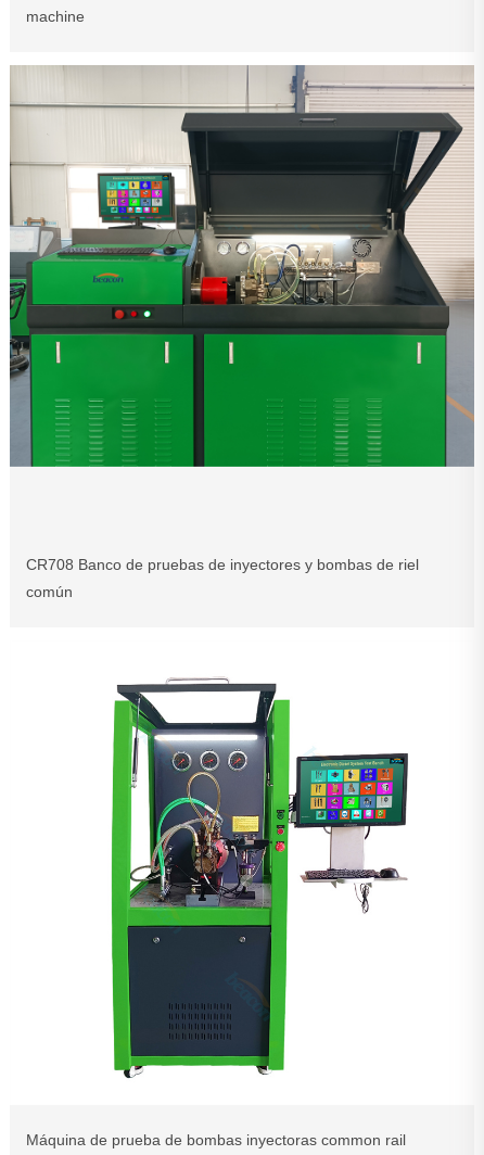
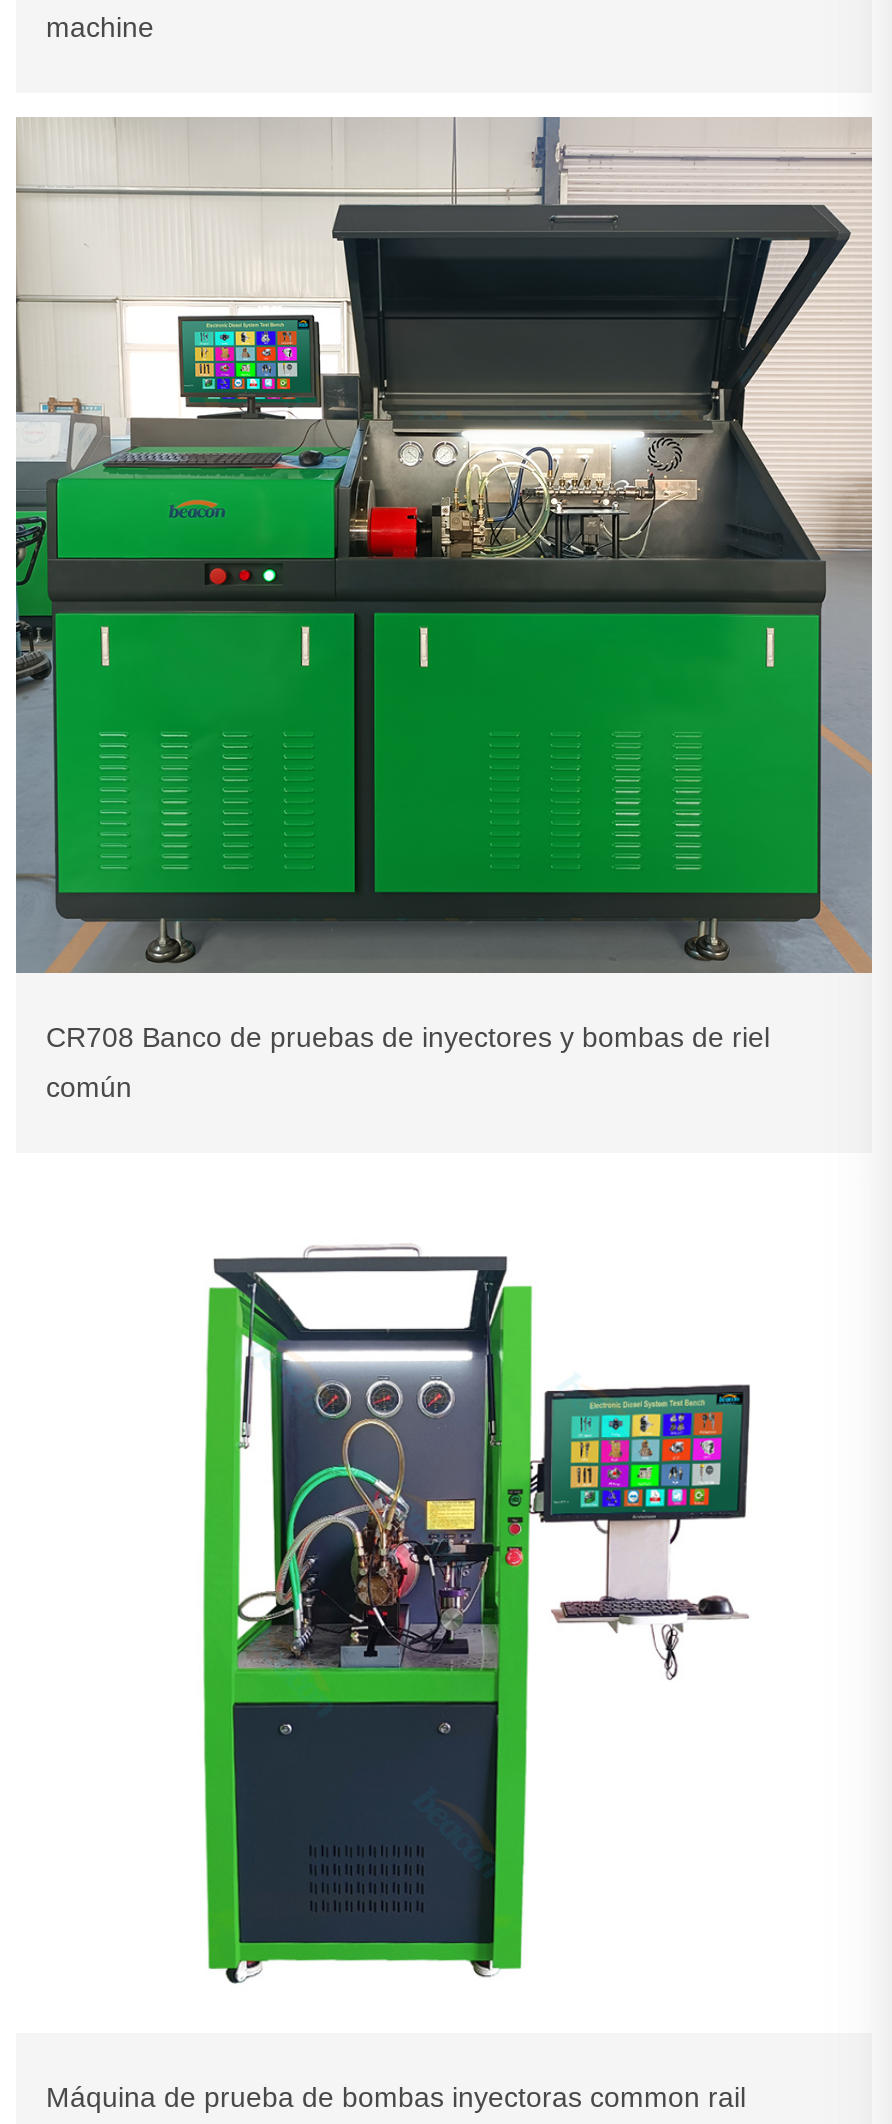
none -> [14,857,874,975] [image]

